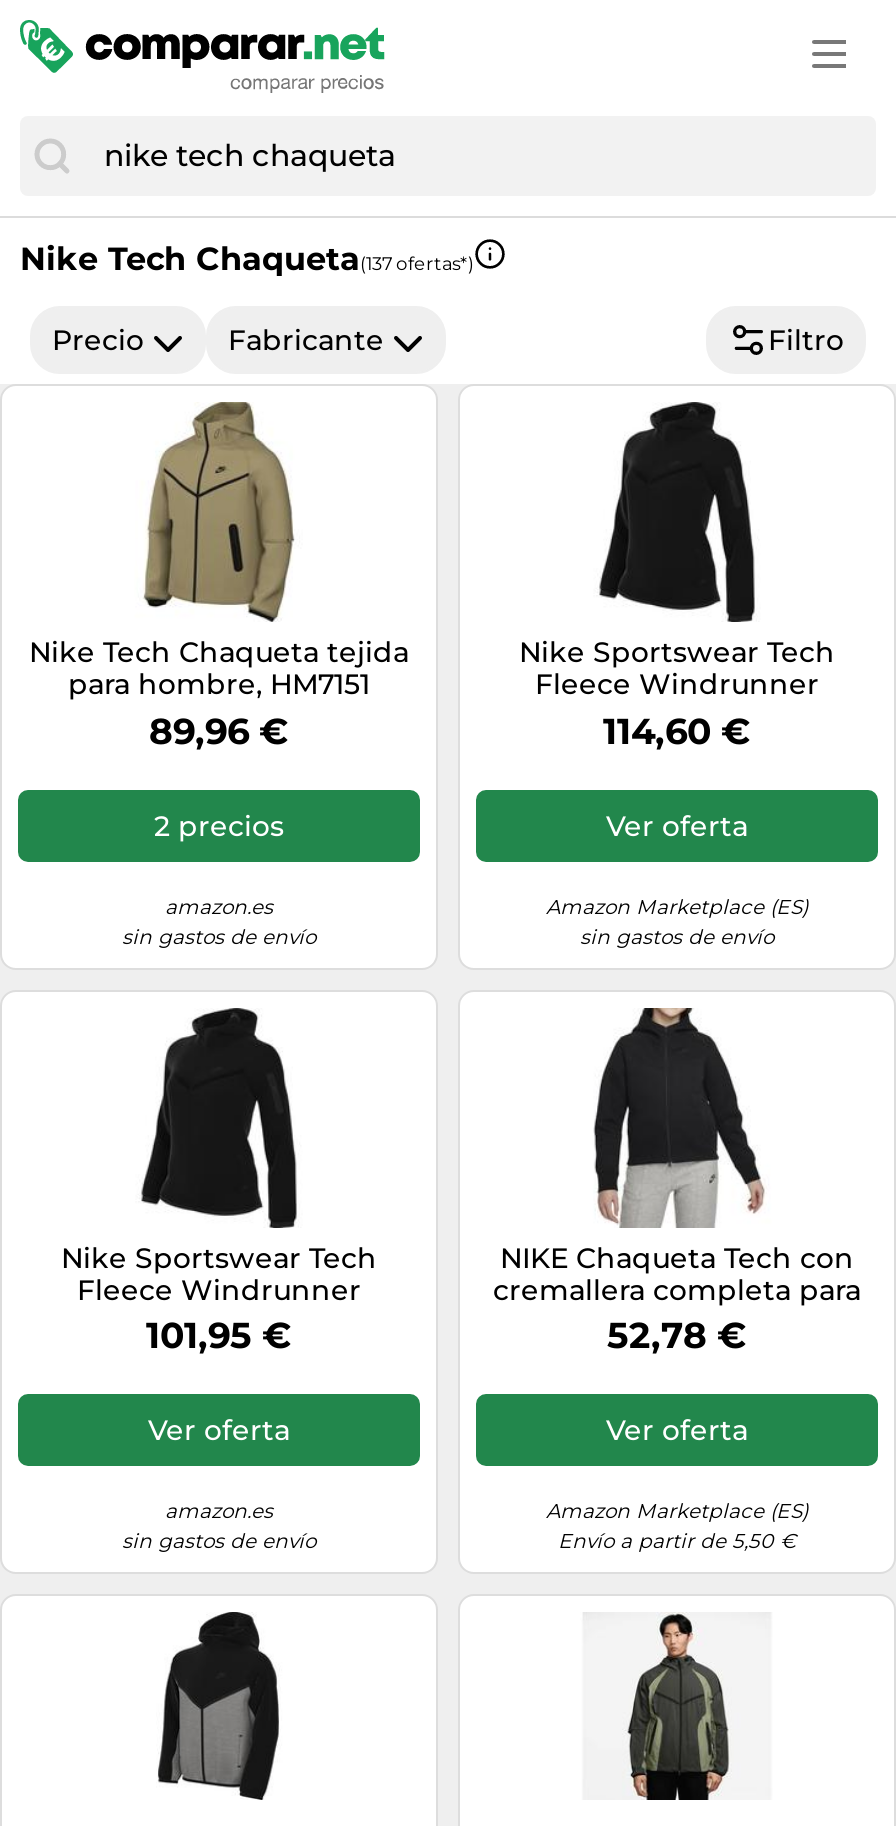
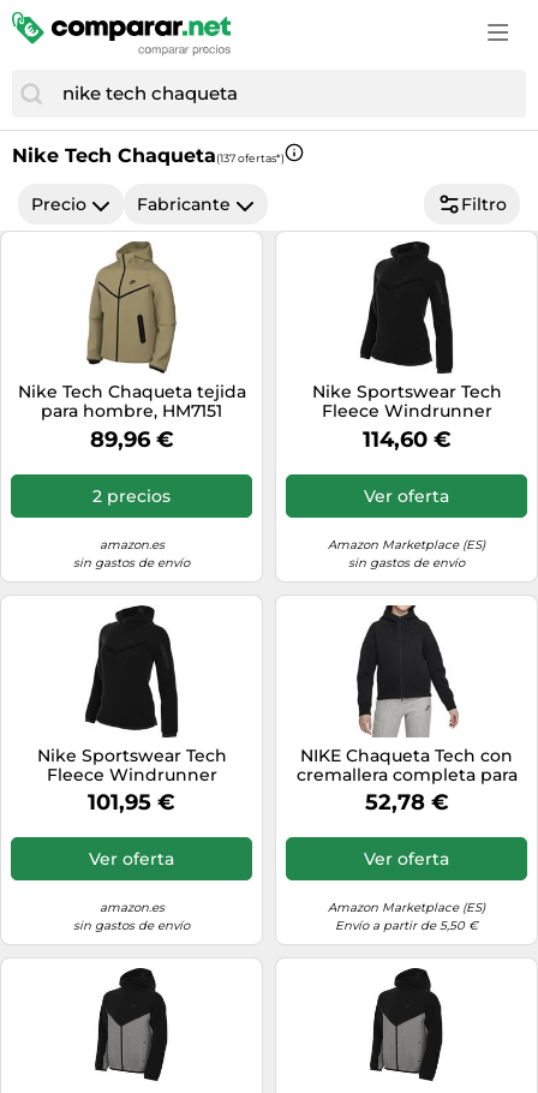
[616,1612,736,1802] [image] -> [369,967,443,1082] [image]

